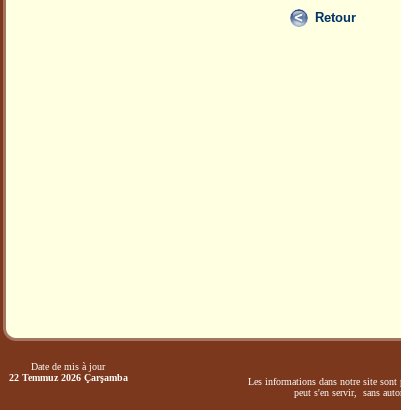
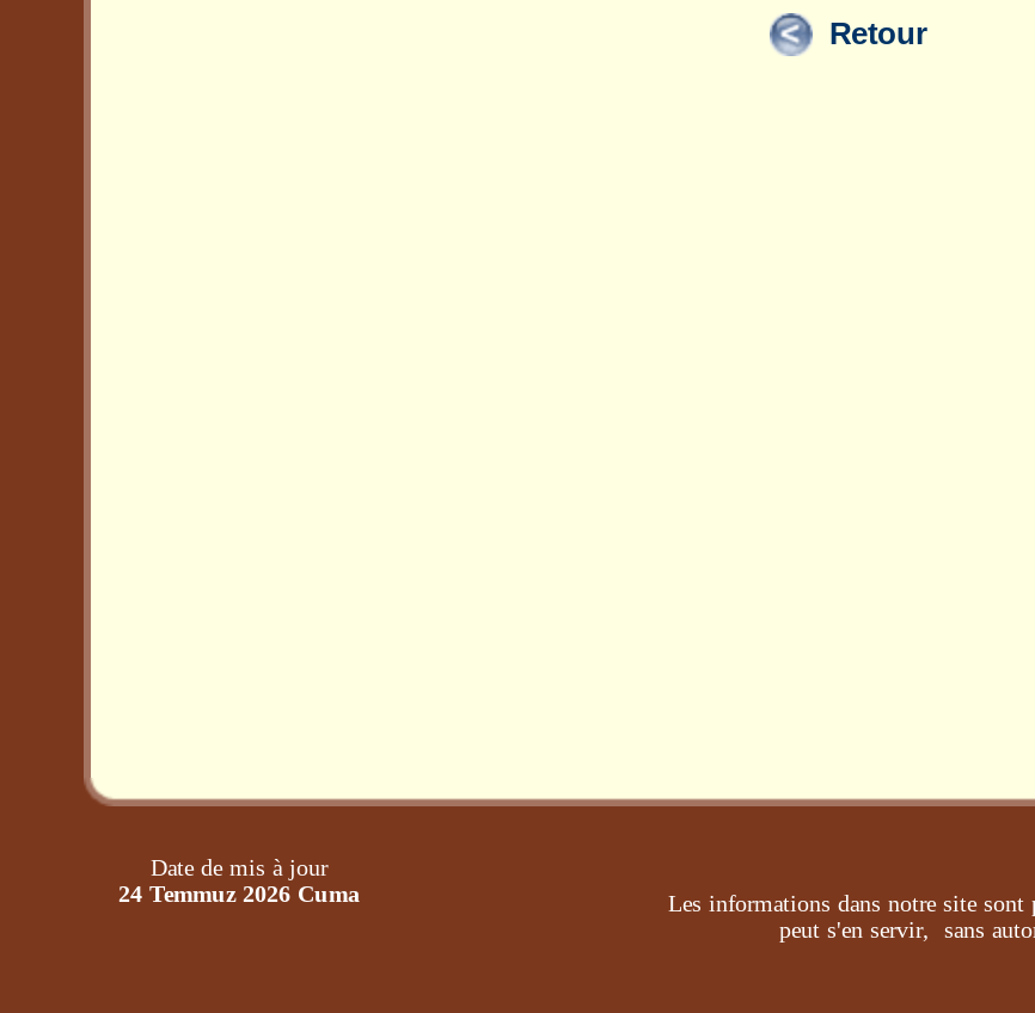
[8,372,127,383] 22 Temmuz 2026 Çarşamba -> [118,880,360,907] 24 Temmuz 2026 Cuma

